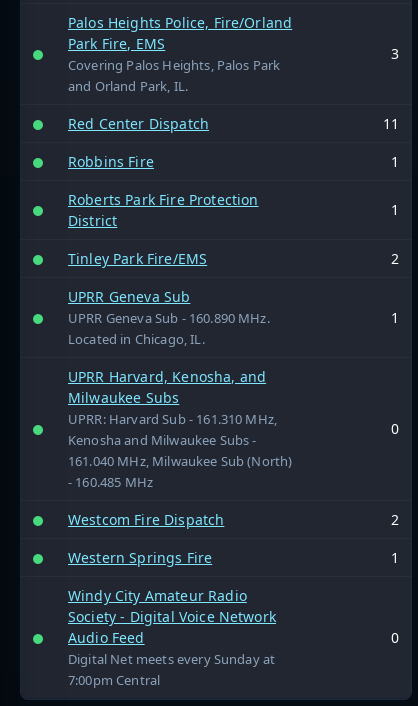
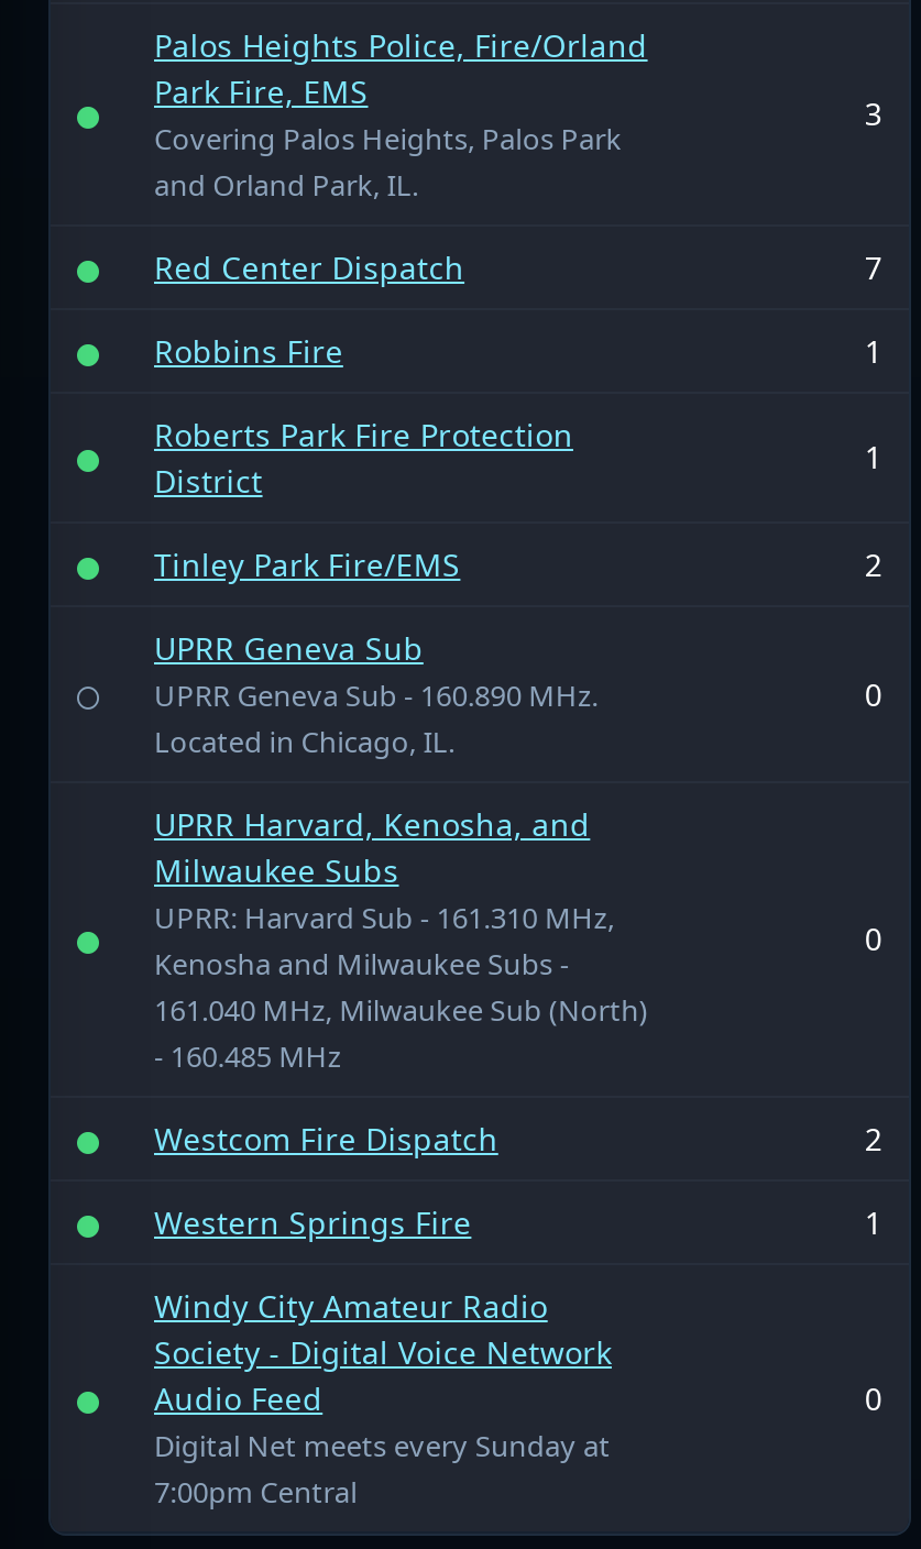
[383,114,399,133] 11 -> [864,246,882,288] 7
[391,308,399,327] 1 -> [864,673,882,715] 0

